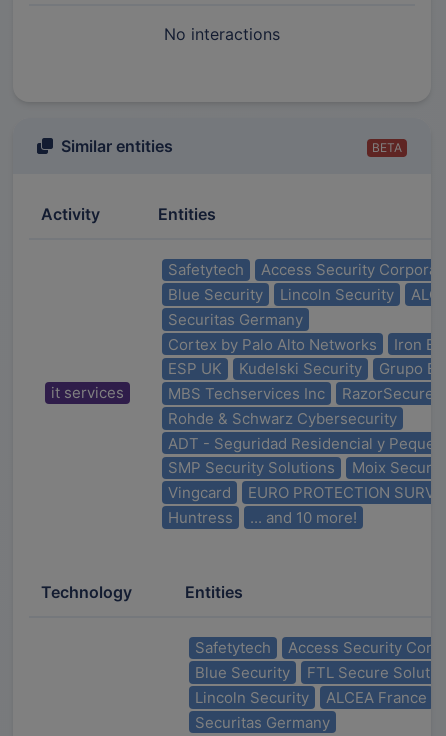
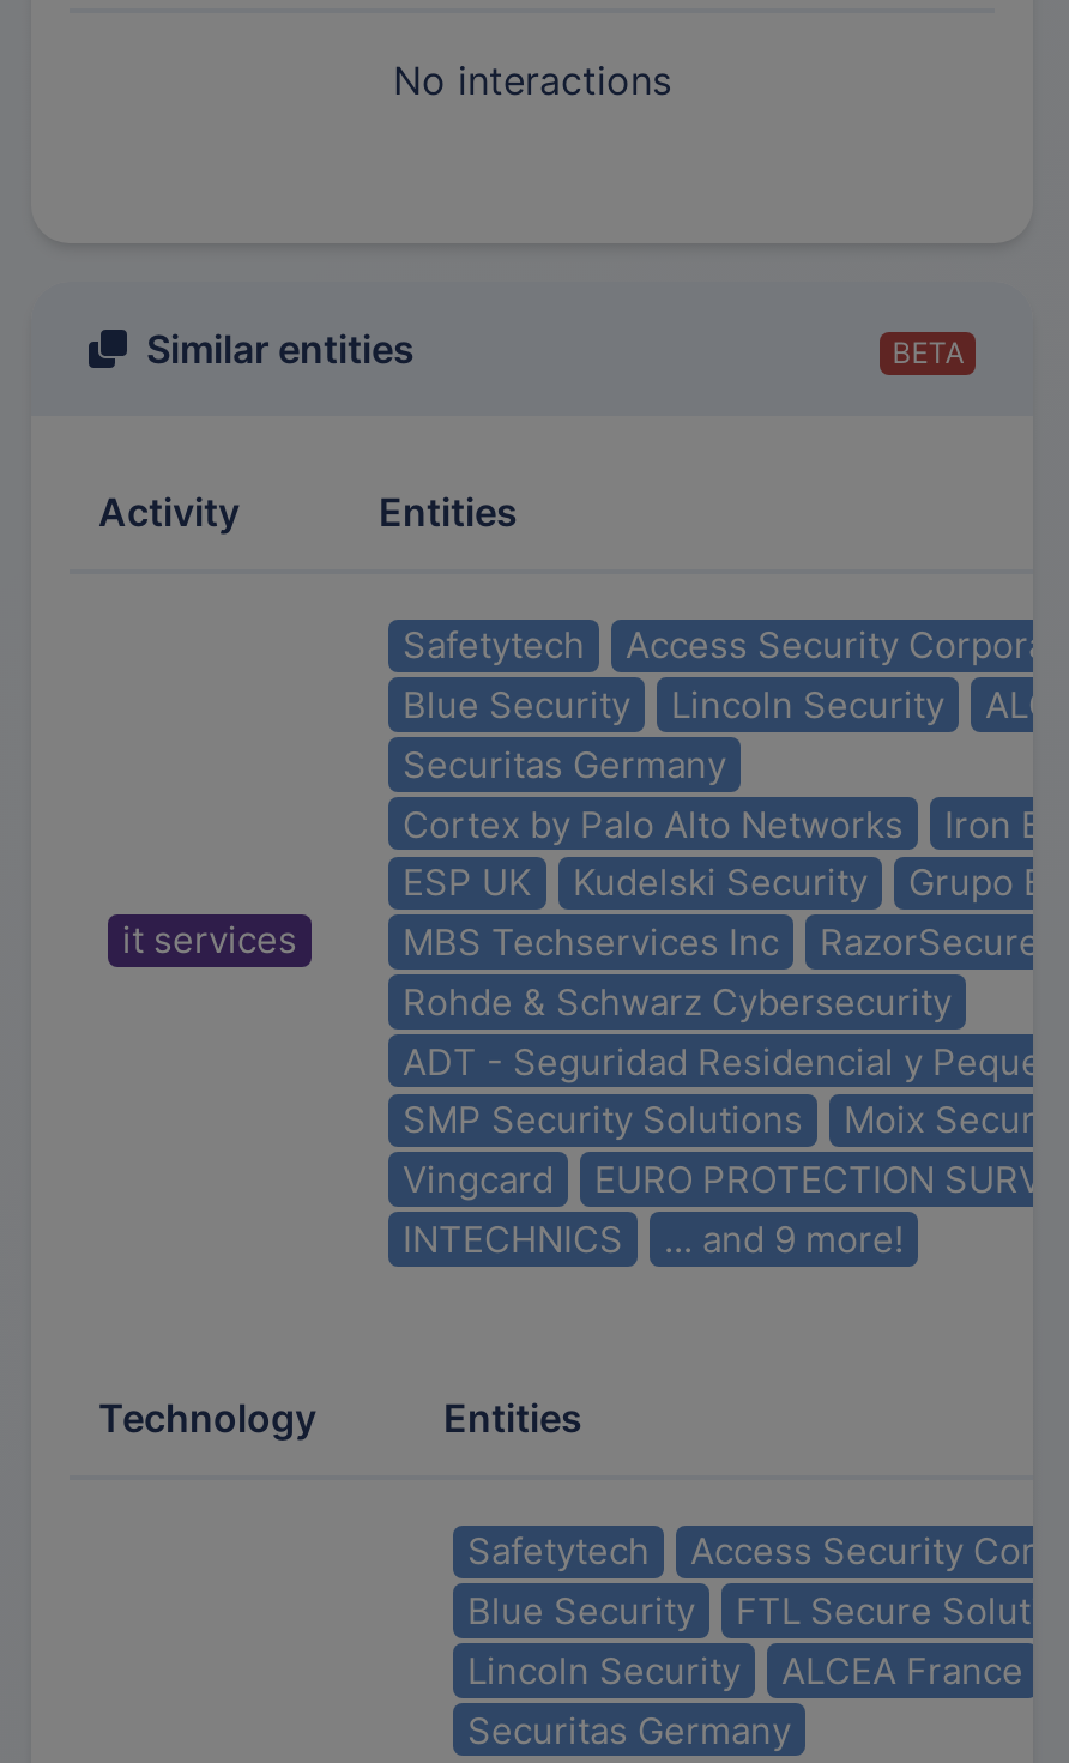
[168,508,357,527] Huntress | ... and 10 more! -> [403,1216,904,1262] INTECHNICS | ... and 9 more!

